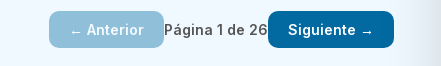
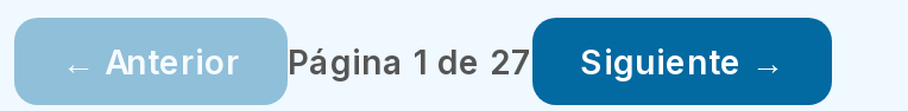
[163,20,267,37] Página 1 de 26 -> [288,40,532,80] Página 1 de 27

